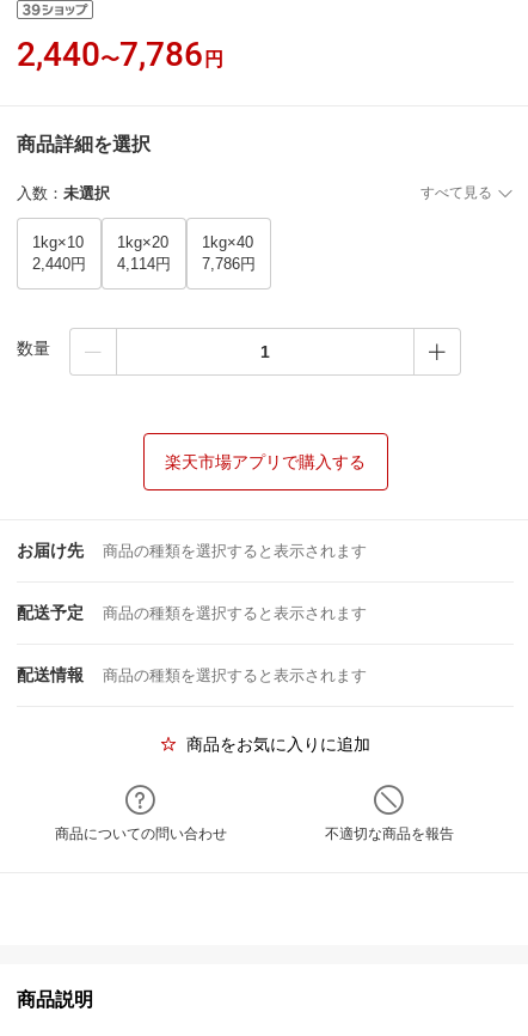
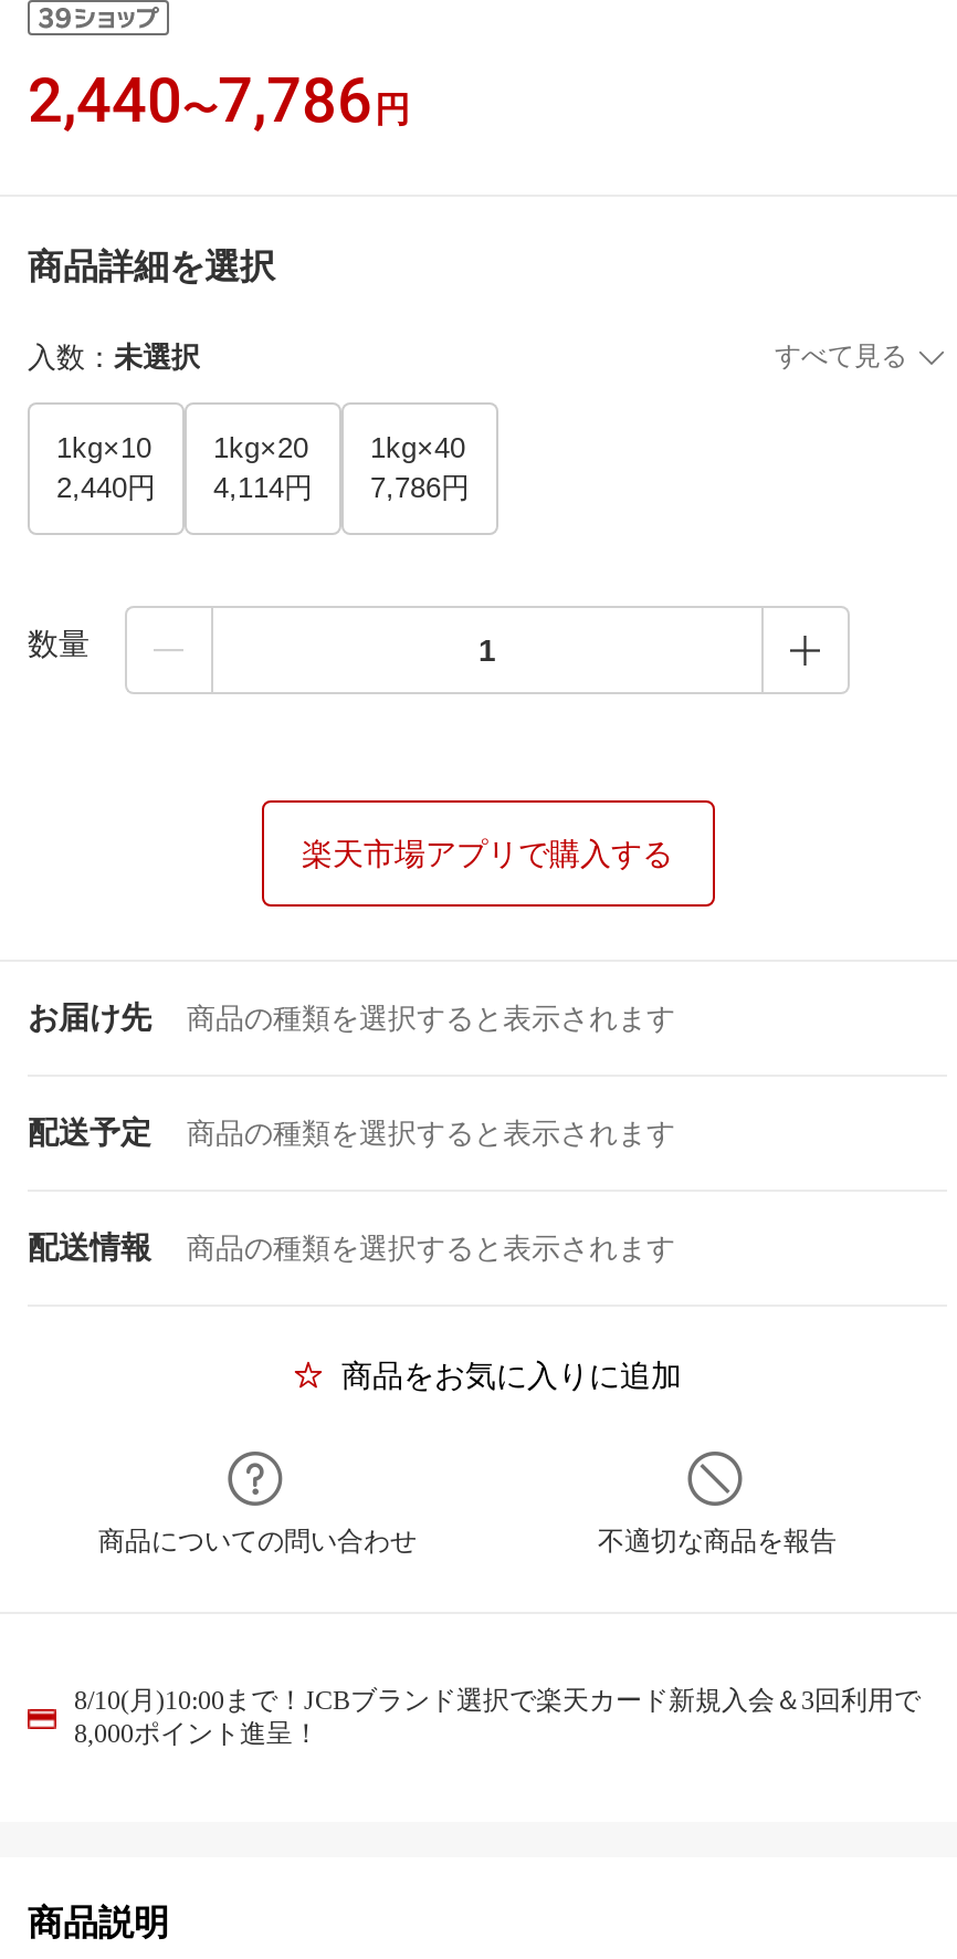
none -> [74,1685,921,1749] 8/10(月)10:00まで！JCBブランド選択で楽天カード新規入会＆3回利用で | 8,000ポイント進呈！

